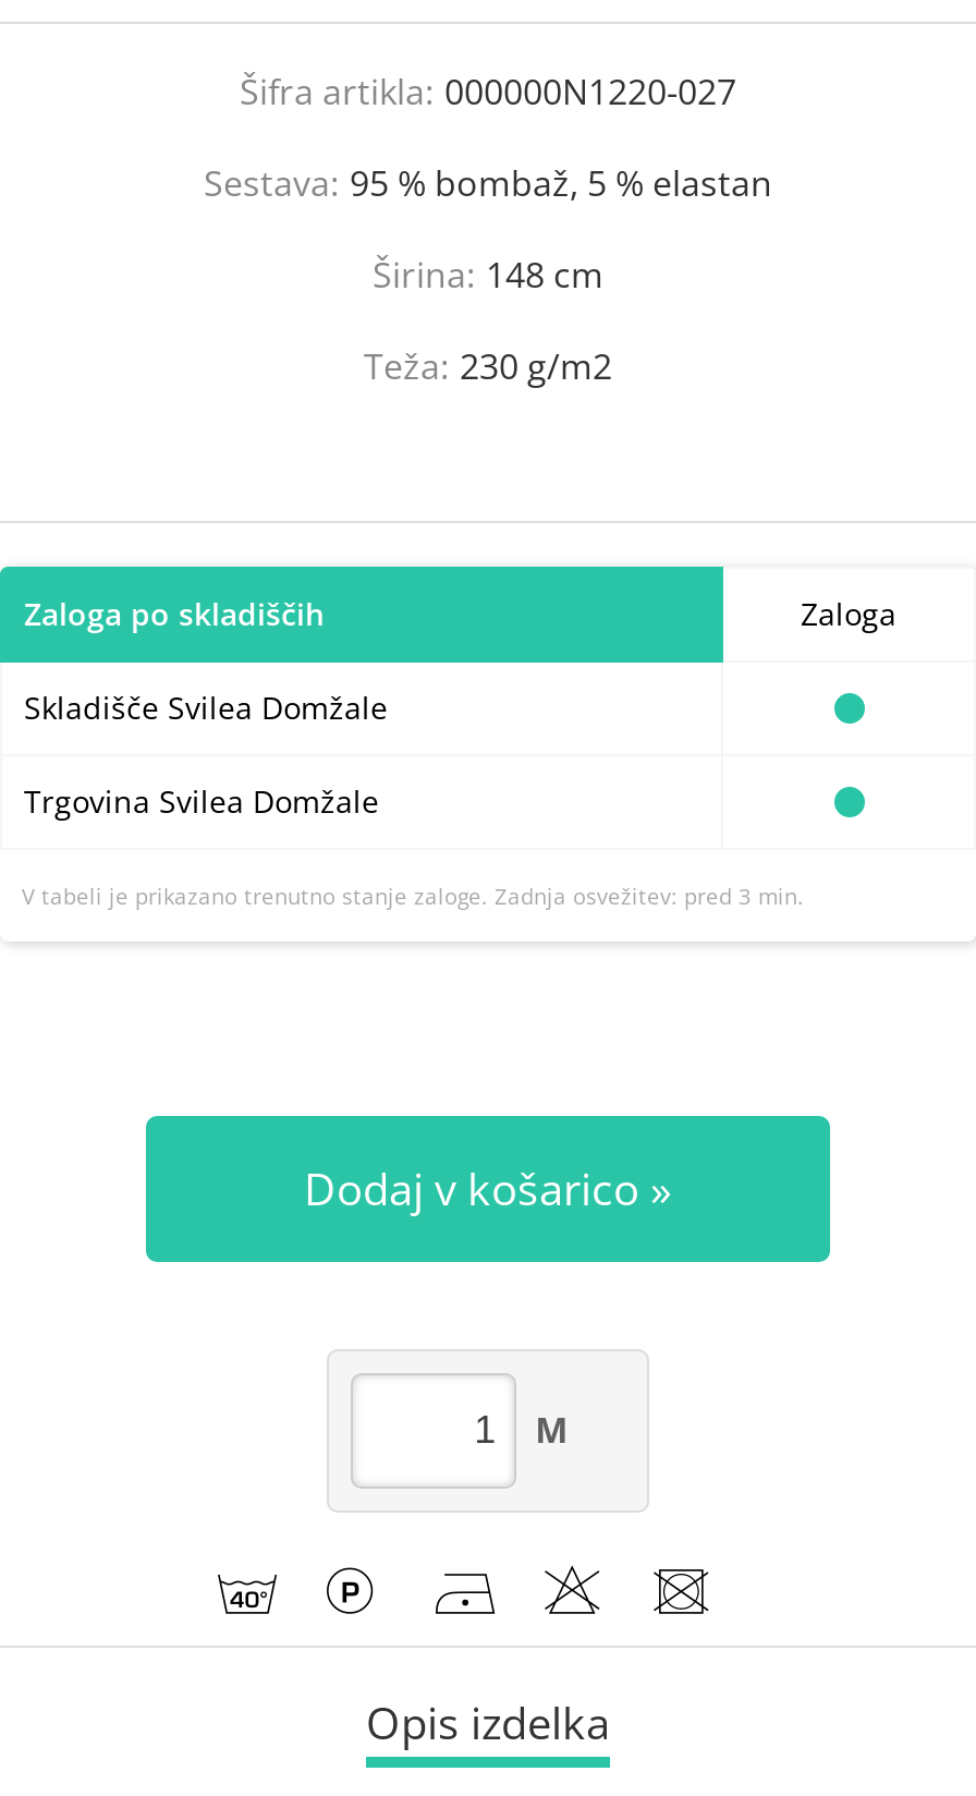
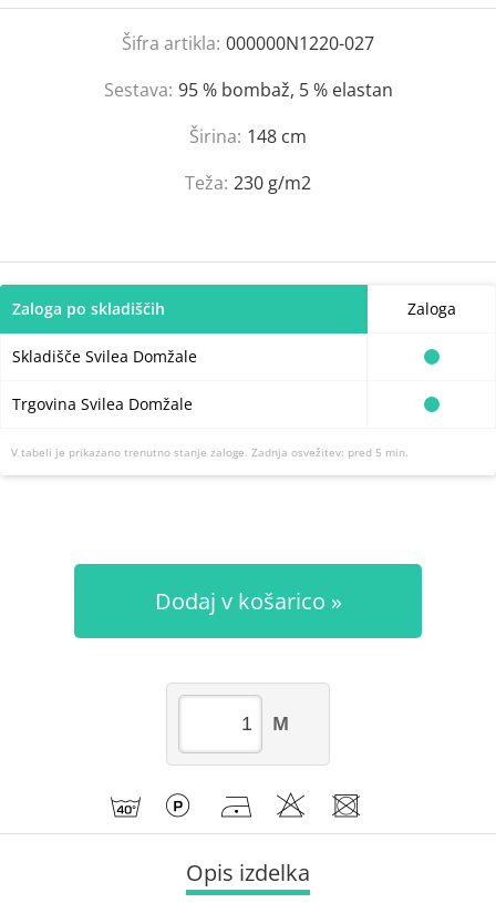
[22,881,804,911] V tabeli je prikazano trenutno stanje zaloge. Zadnja osvežitev: pred 3 min. -> [11,444,409,460] V tabeli je prikazano trenutno stanje zaloge. Zadnja osvežitev: pred 5 min.

